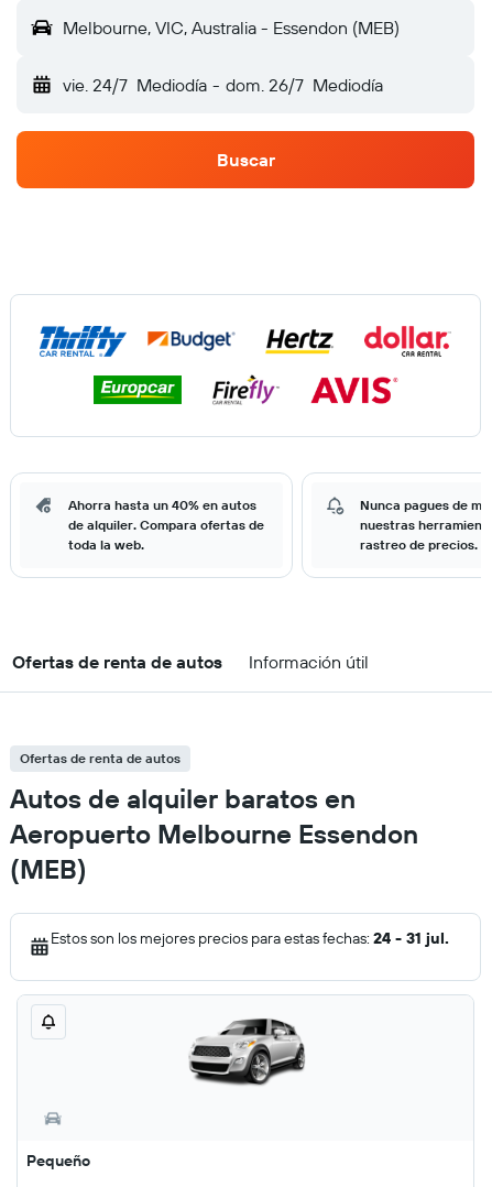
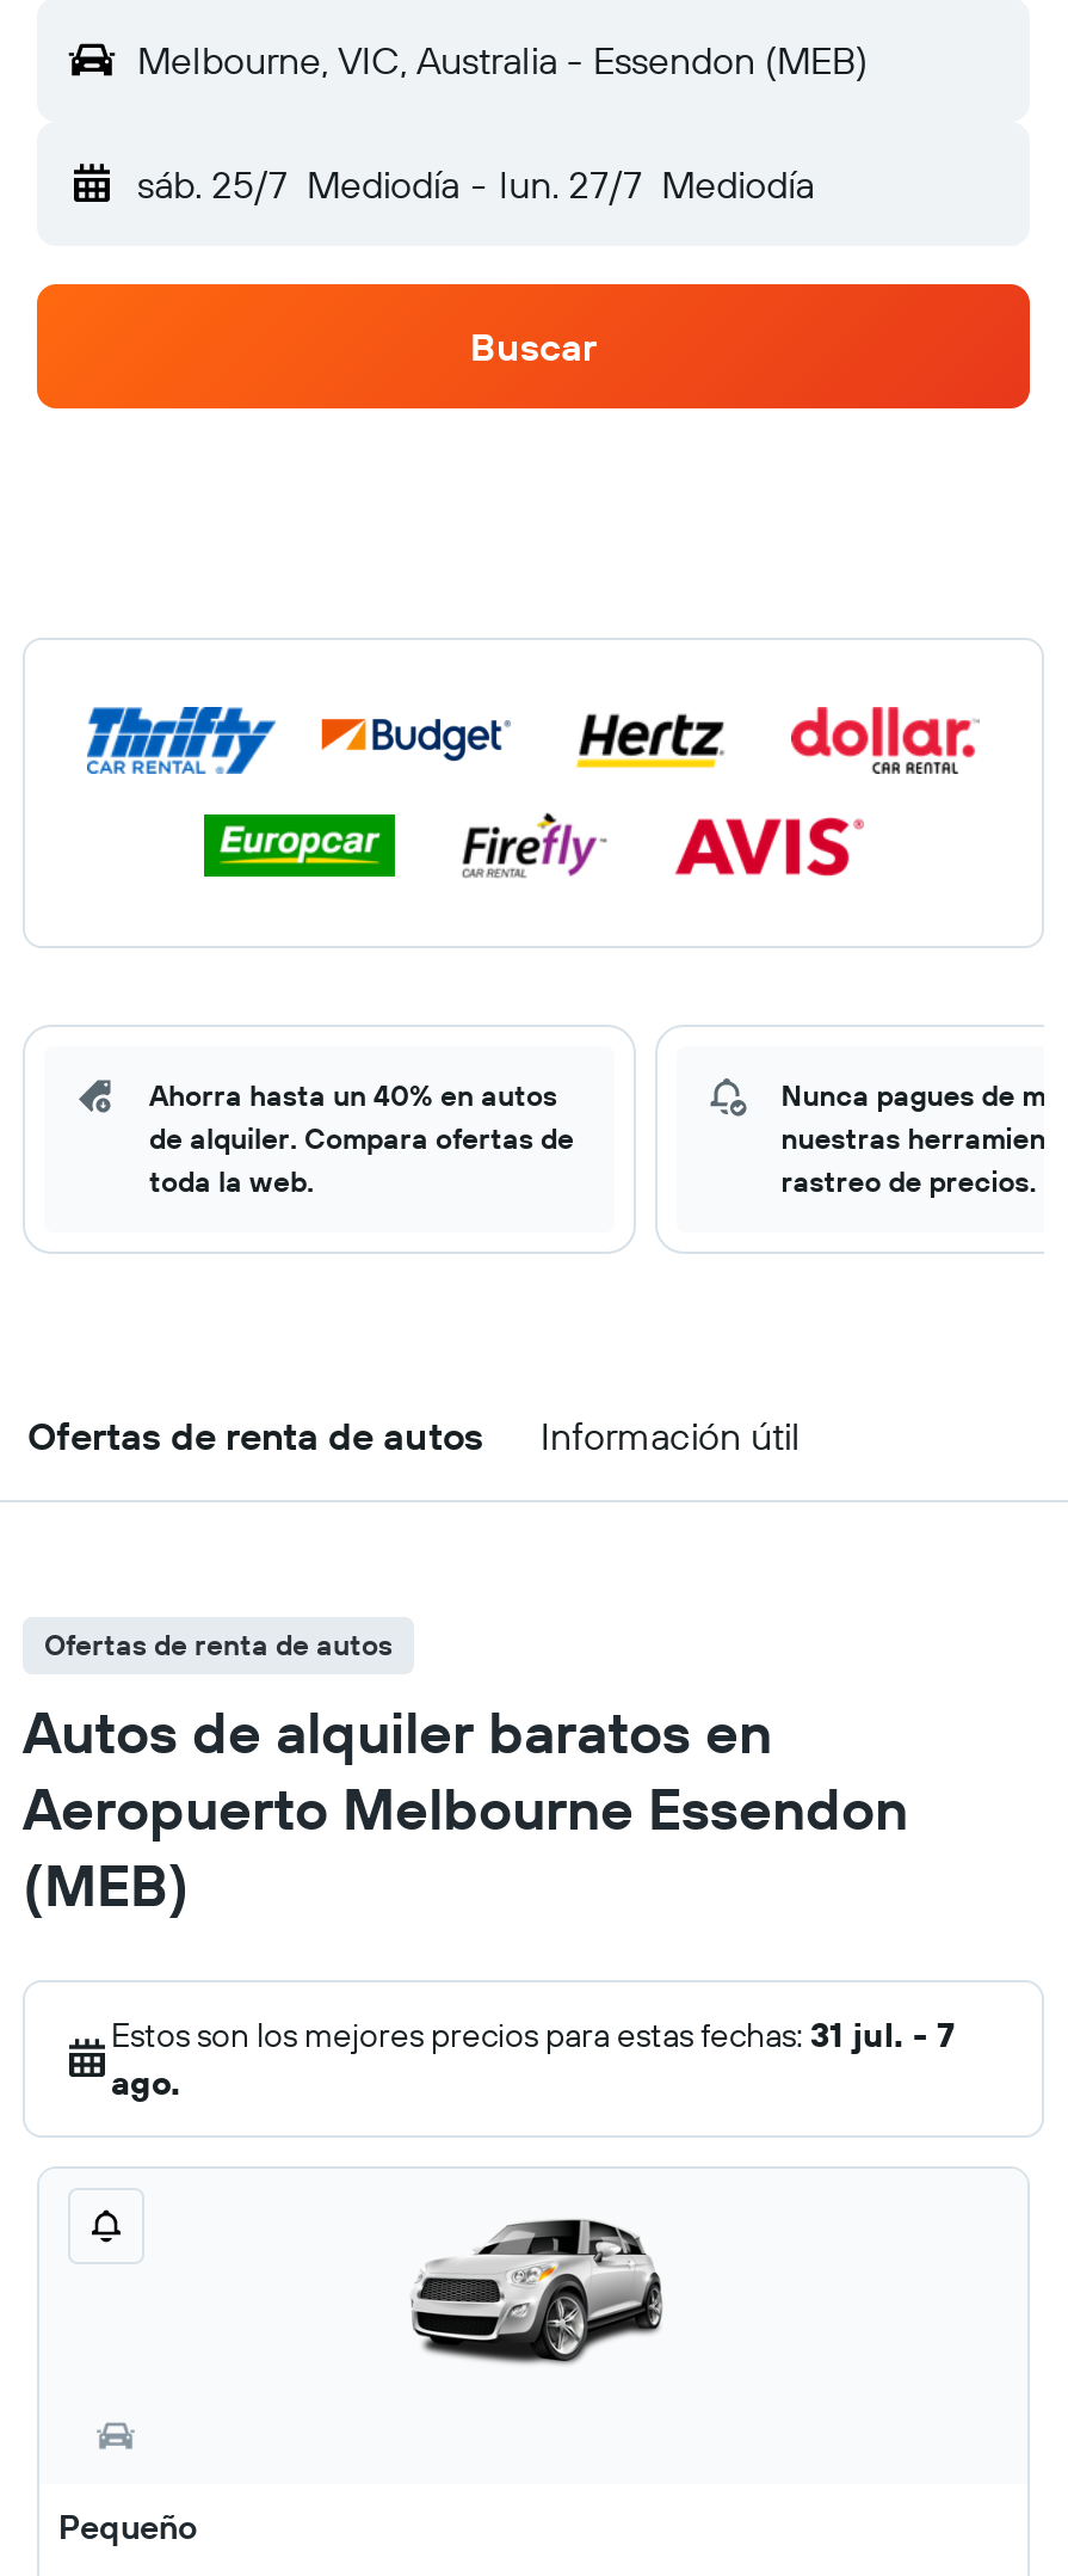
[63,74,383,96] vie. 24/7 Mediodía - dom. 26/7 Mediodía -> [137,160,814,208] sáb. 25/7 Mediodía - lun. 27/7 Mediodía
[51,928,449,948] Estos son los mejores precios para estas fechas: 24 - 31 jul. -> [111,2014,956,2104] Estos son los mejores precios para estas fechas: 31 jul. - 7 | ago.

